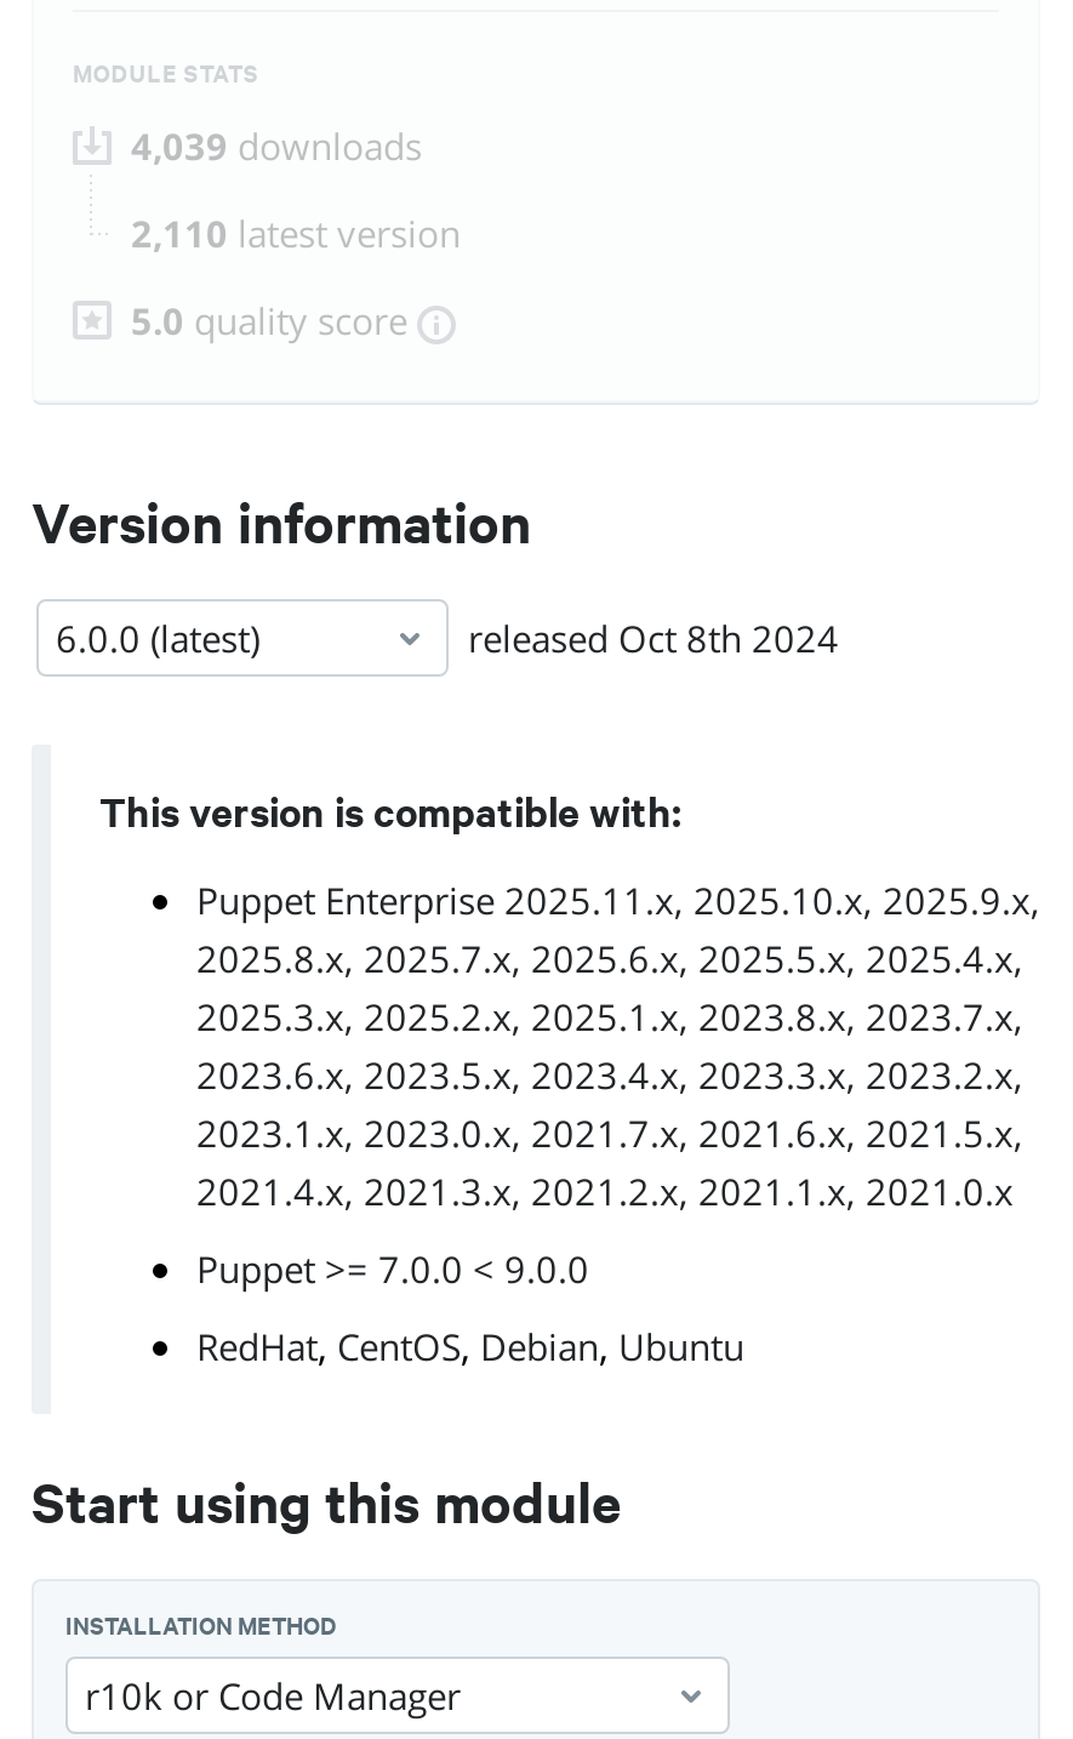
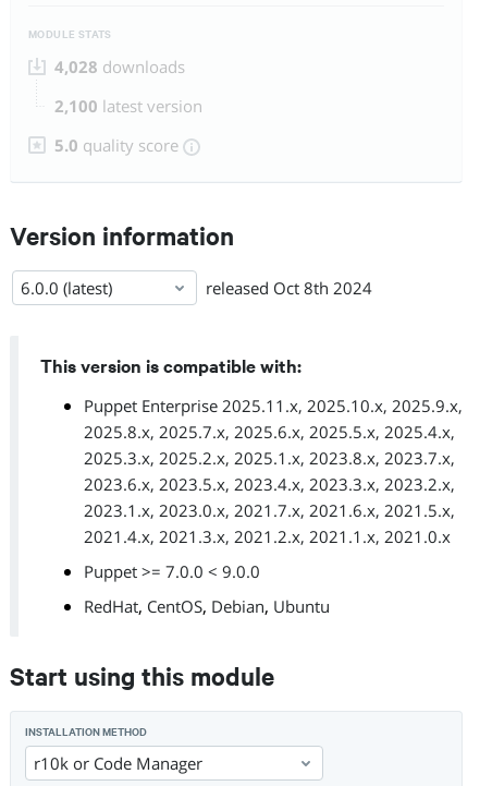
[131,121,422,170] 4,039 downloads -> [54,56,185,77] 4,028 downloads
[131,209,461,257] 2,110 latest version -> [54,95,202,117] 2,100 latest version

